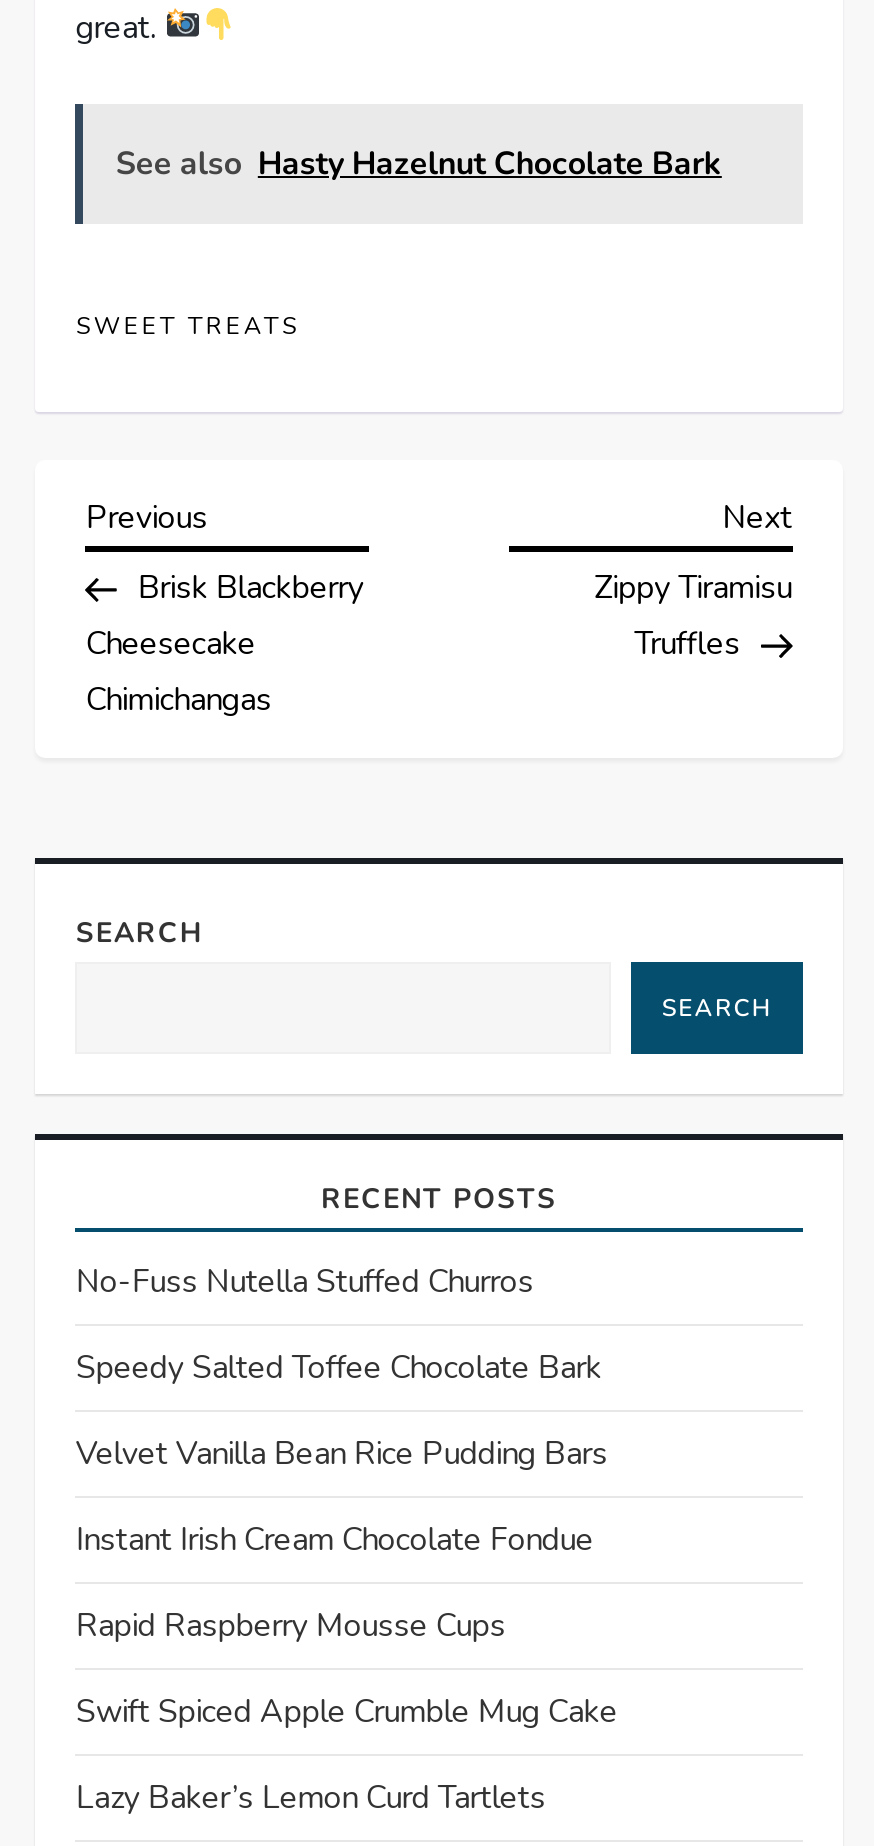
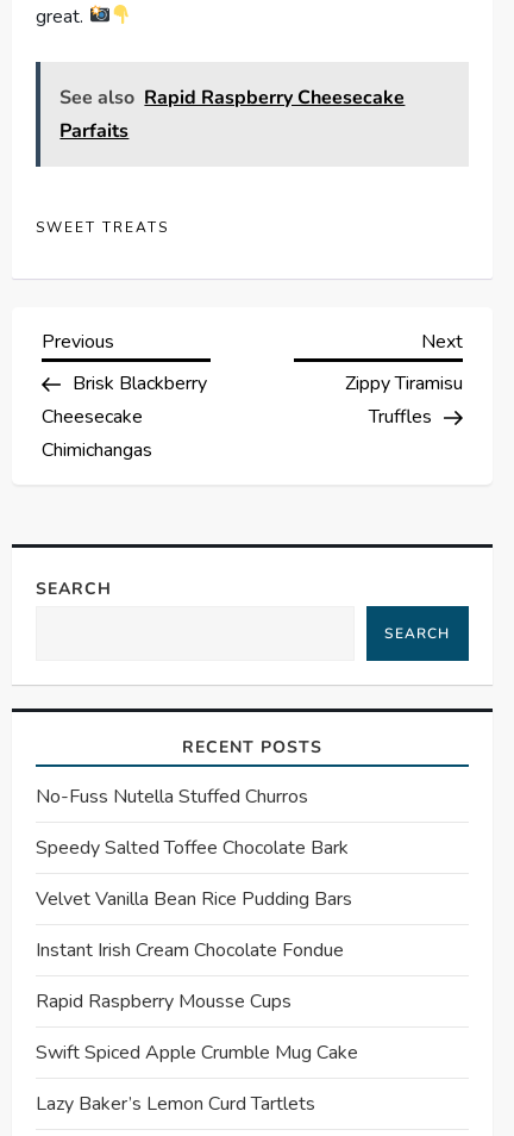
[116,141,722,185] See also Hasty Hazelnut Chocolate Bark -> [60,84,405,144] See also Rapid Raspberry Cheesecake | Parfaits

